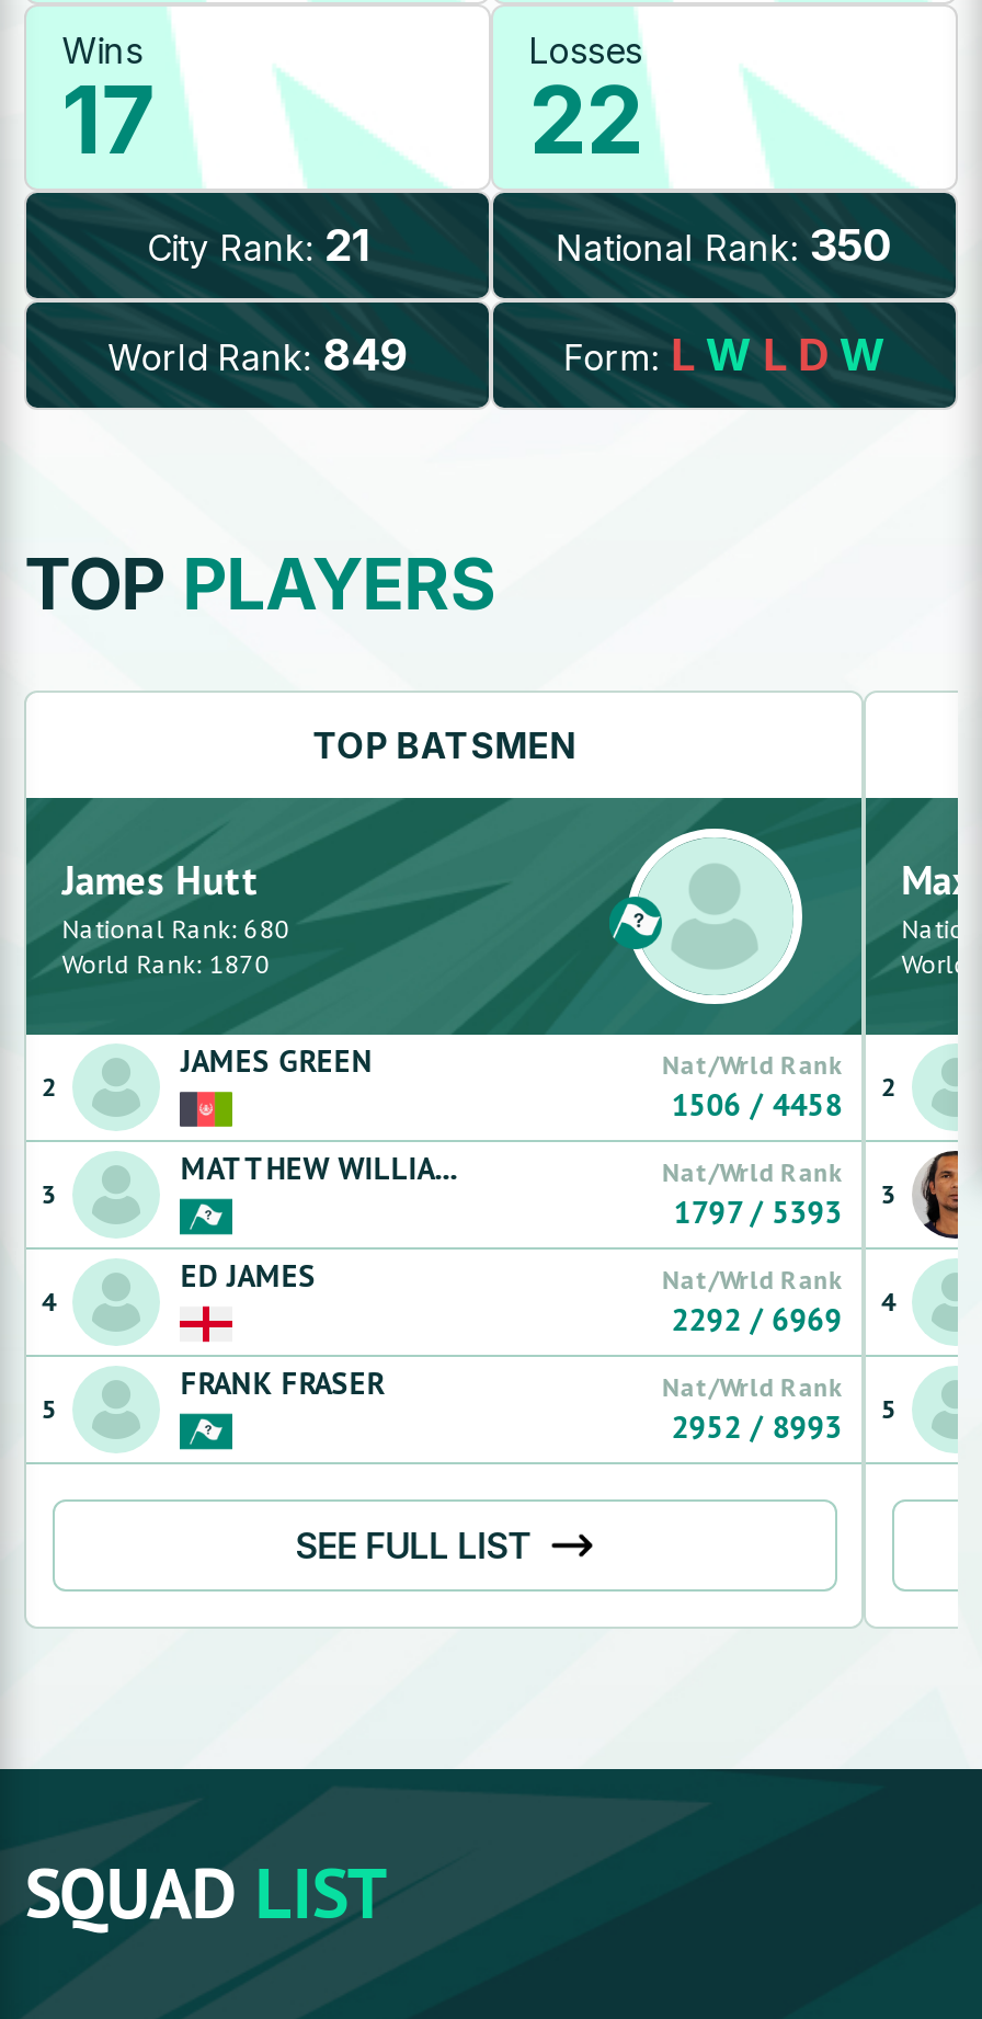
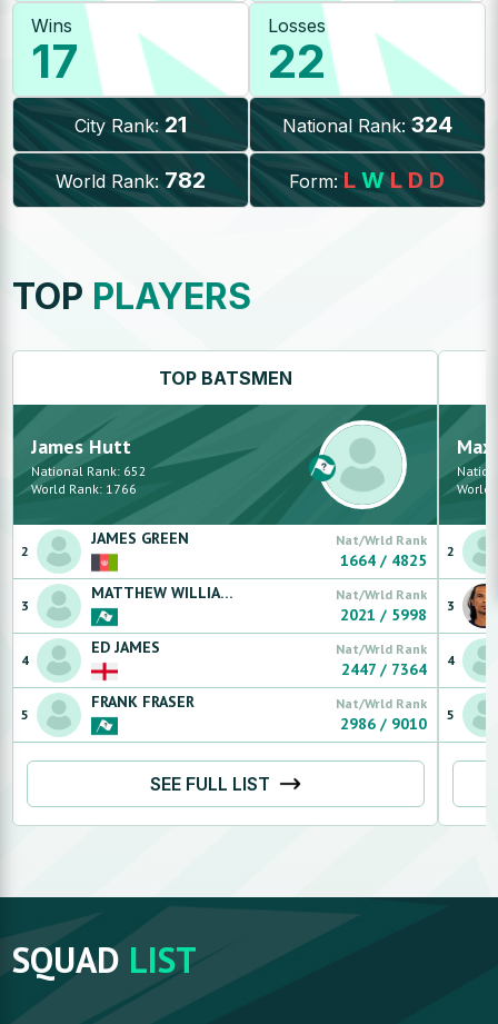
[555,219,893,272] National Rank: 350 -> [282,111,452,138] National Rank: 324
[108,329,408,381] World Rank: 849 -> [56,167,206,193] World Rank: 782
[563,329,885,381] Form: L W L D W -> [289,167,445,193] Form: L W L D D
[62,912,290,945] National Rank: 680 -> [31,463,147,479] National Rank: 652
[62,947,270,980] World Rank: 1870 -> [31,480,137,497] World Rank: 1766
[671,1070,896,1125] 1506 / 4458 2 -> [340,543,454,570] 1664 / 4825 2
[673,1177,896,1232] 1797 / 5393 3 -> [340,597,454,625] 2021 / 5998 3
[671,1285,896,1339] 2292 / 6969 4 -> [341,652,454,679] 2447 / 7364 4
[671,1392,896,1447] 2952 / 8993 5 -> [340,706,454,734] 2986 / 9010 5

